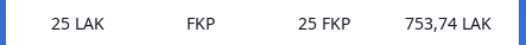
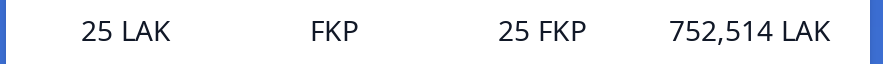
[404,12,491,35] 753,74 LAK -> [669,11,831,49] 752,514 LAK

